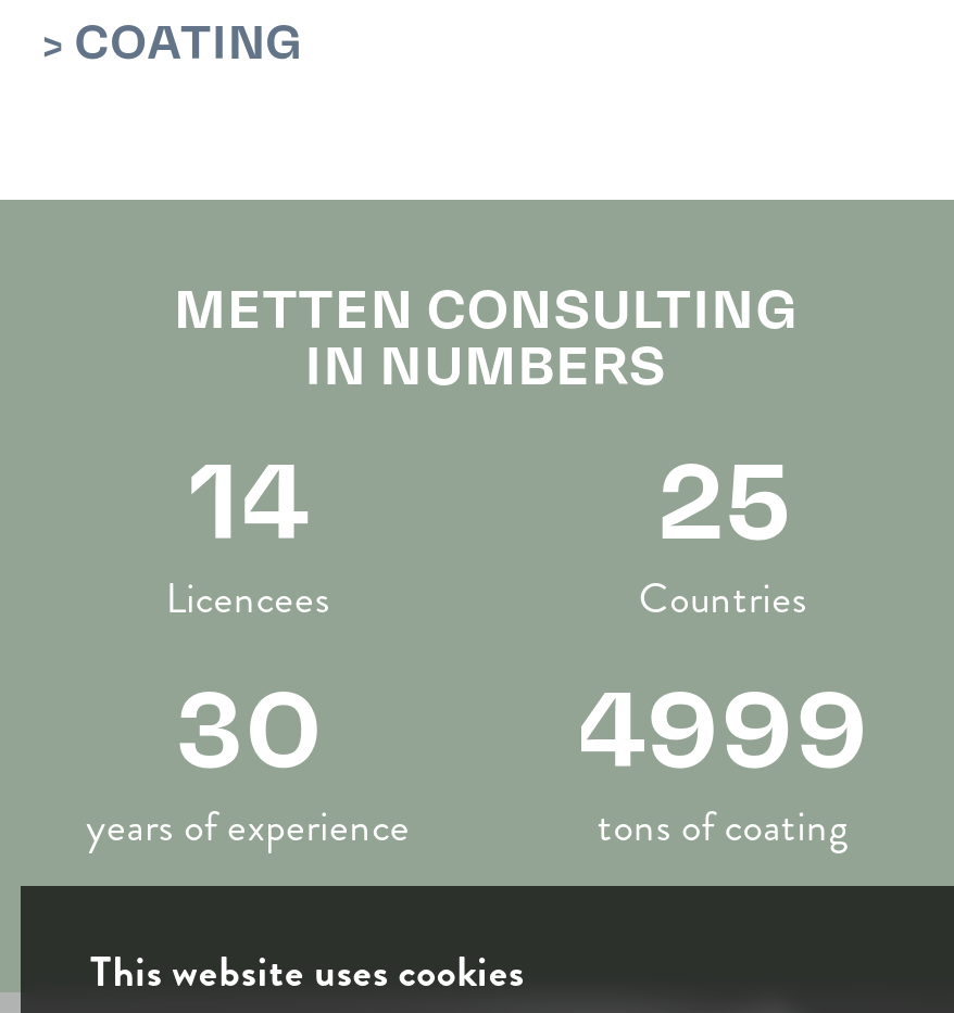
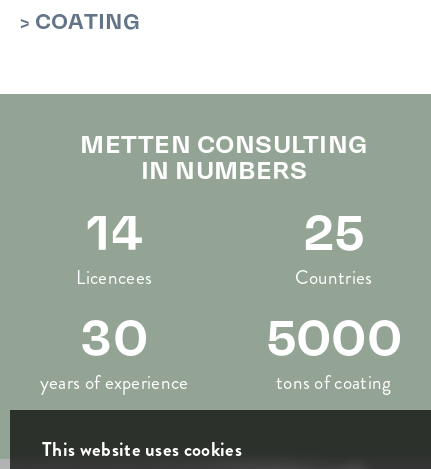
[577,685,869,789] 4999 -> [266,317,402,365] 5000

